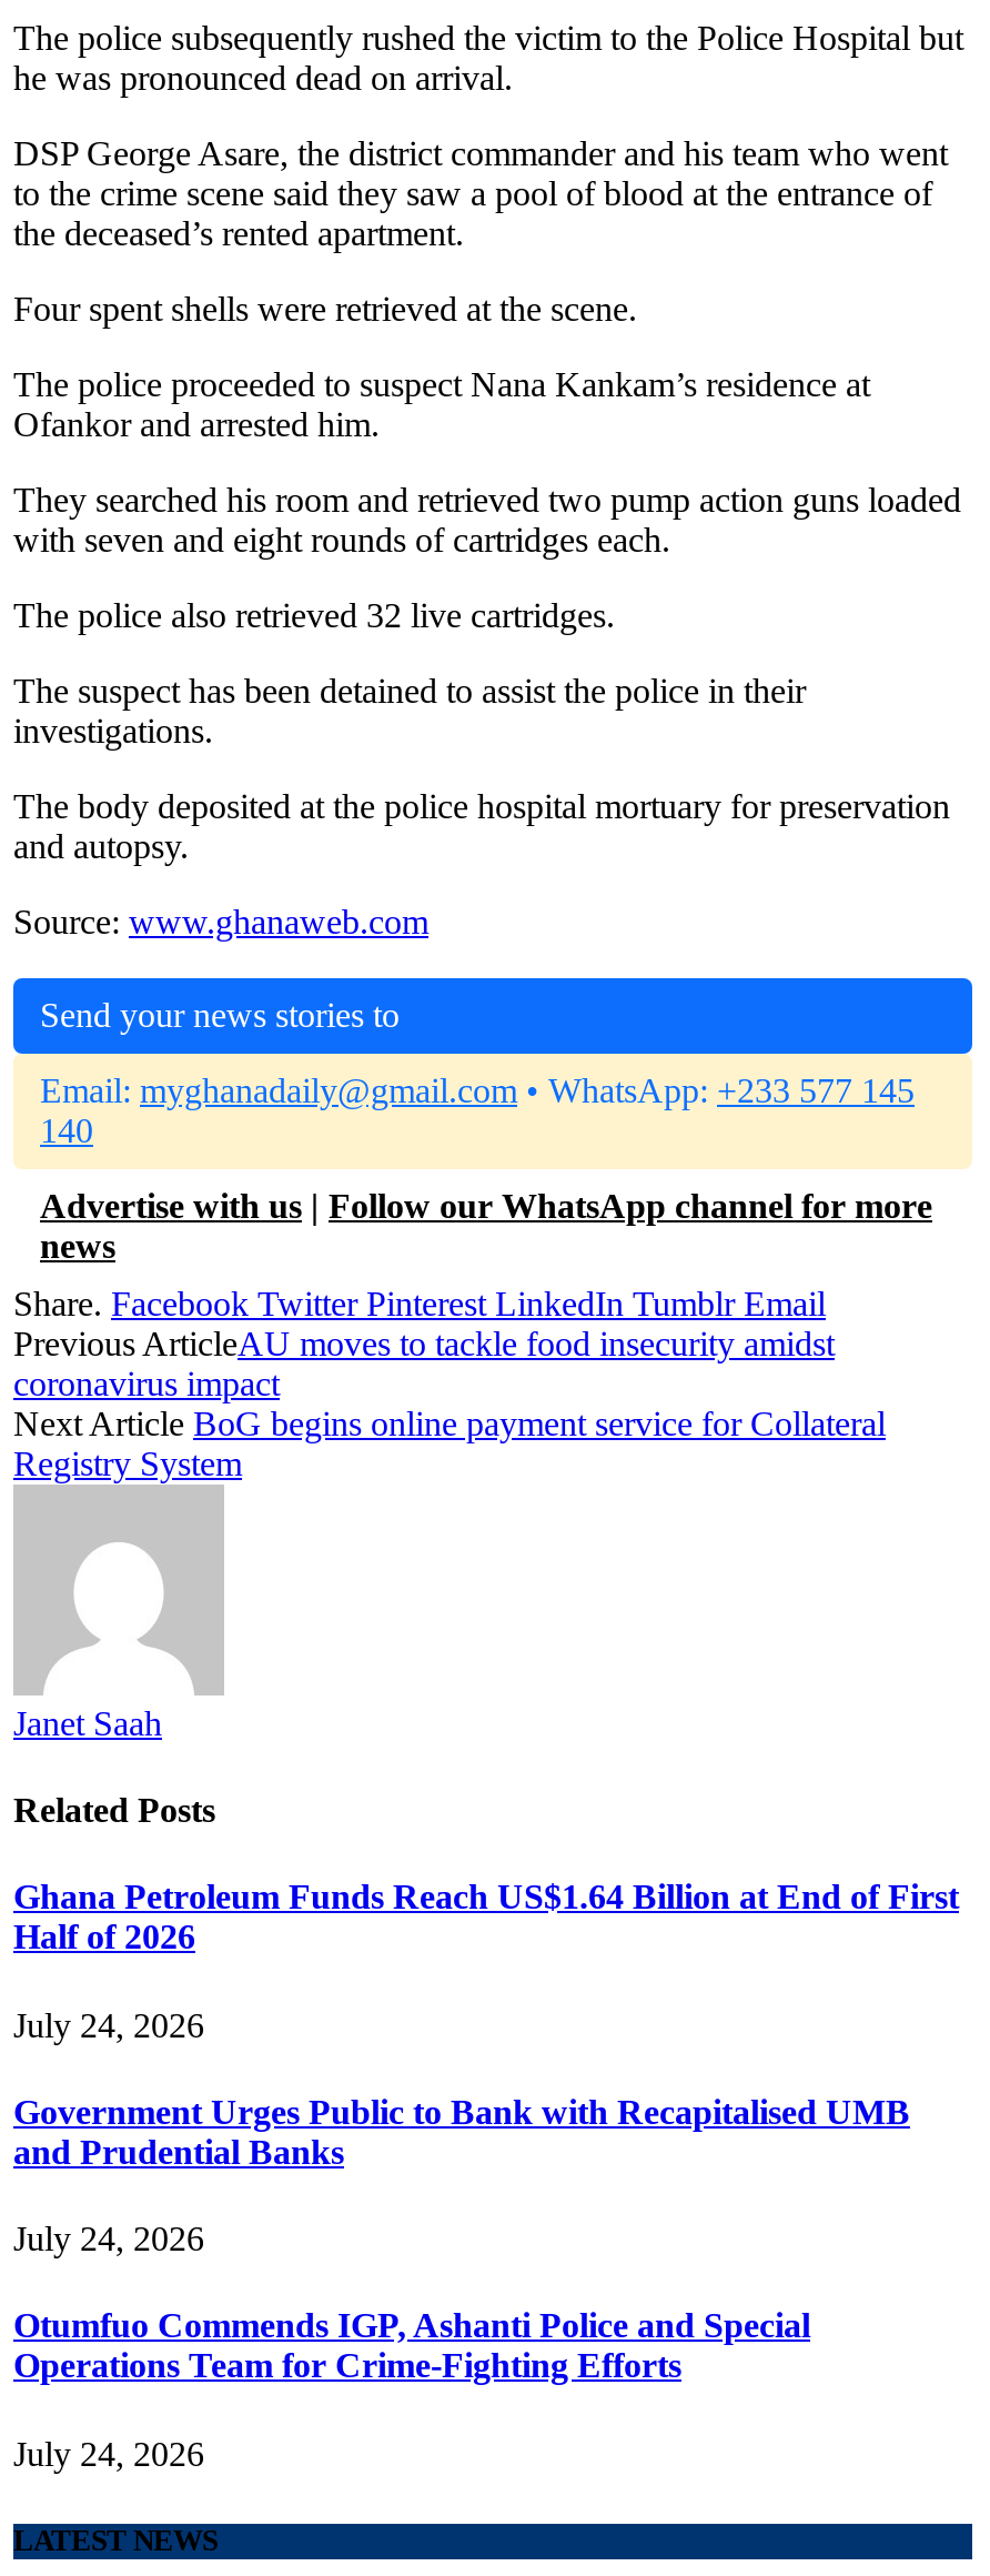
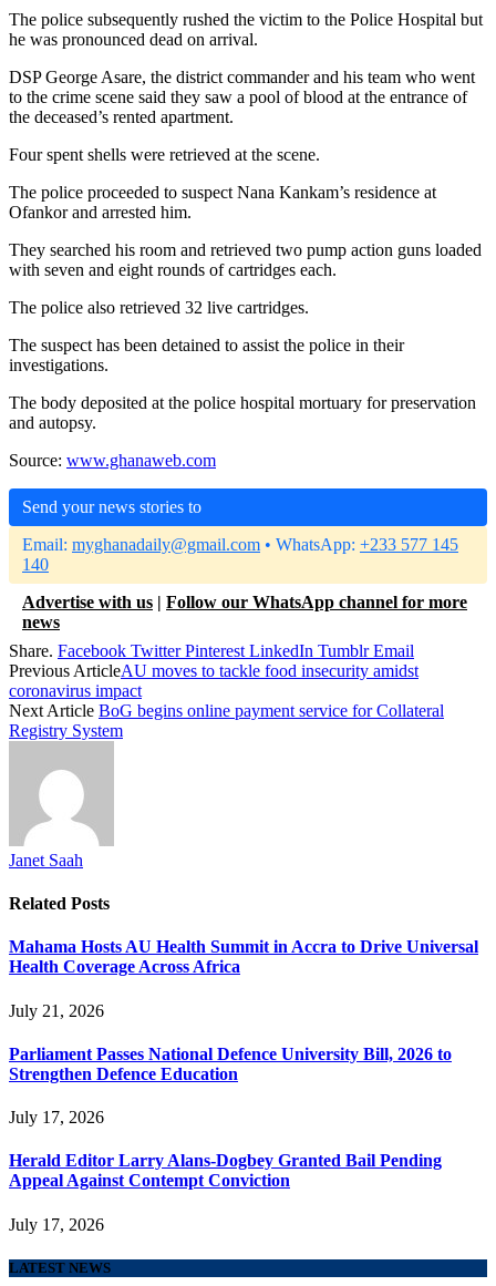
[13,1878,959,1956] Ghana Petroleum Funds Reach US$1.64 Billion at End of First | Half of 2026 -> [9,938,478,976] Mahama Hosts AU Health Summit in Accra to Drive Universal | Health Coverage Across Africa
[13,2006,204,2043] July 24, 2026 -> [9,1001,104,1020] July 21, 2026
[13,2093,910,2171] Government Urges Public to Bank with Recapitalised UMB | and Prudential Banks -> [9,1044,452,1083] Parliament Passes National Defence University Bill, 2026 to | Strengthen Defence Education
[13,2220,204,2258] July 24, 2026 -> [9,1108,104,1127] July 17, 2026
[13,2307,810,2385] Otumfuo Commends IGP, Ashanti Police and Special | Operations Team for Crime-Fighting Efforts -> [9,1151,442,1190] Herald Editor Larry Alans-Dogbey Granted Bail Pending | Appeal Against Contempt Conviction
[13,2434,204,2472] July 24, 2026 -> [9,1215,104,1234] July 17, 2026

